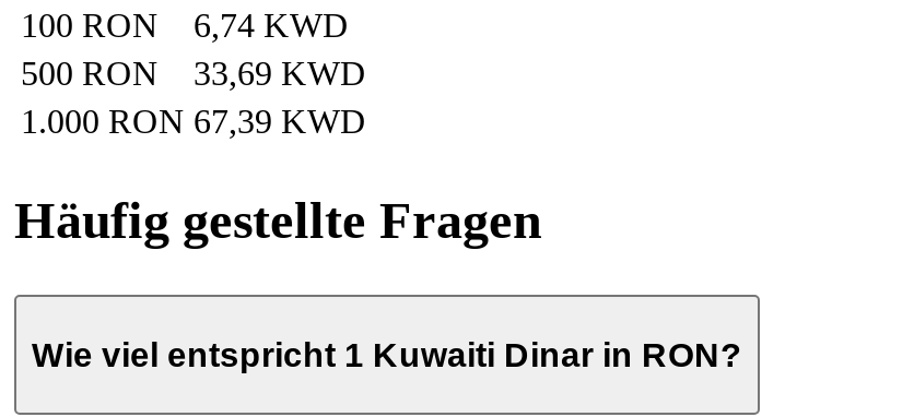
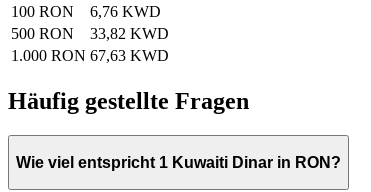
[21,7,349,44] 100 RON 6,74 KWD -> [11,3,161,20] 100 RON 6,76 KWD
[21,55,366,92] 500 RON 33,69 KWD -> [11,25,169,42] 500 RON 33,82 KWD
[21,103,366,140] 1.000 RON 67,39 KWD -> [11,47,169,64] 1.000 RON 67,63 KWD

